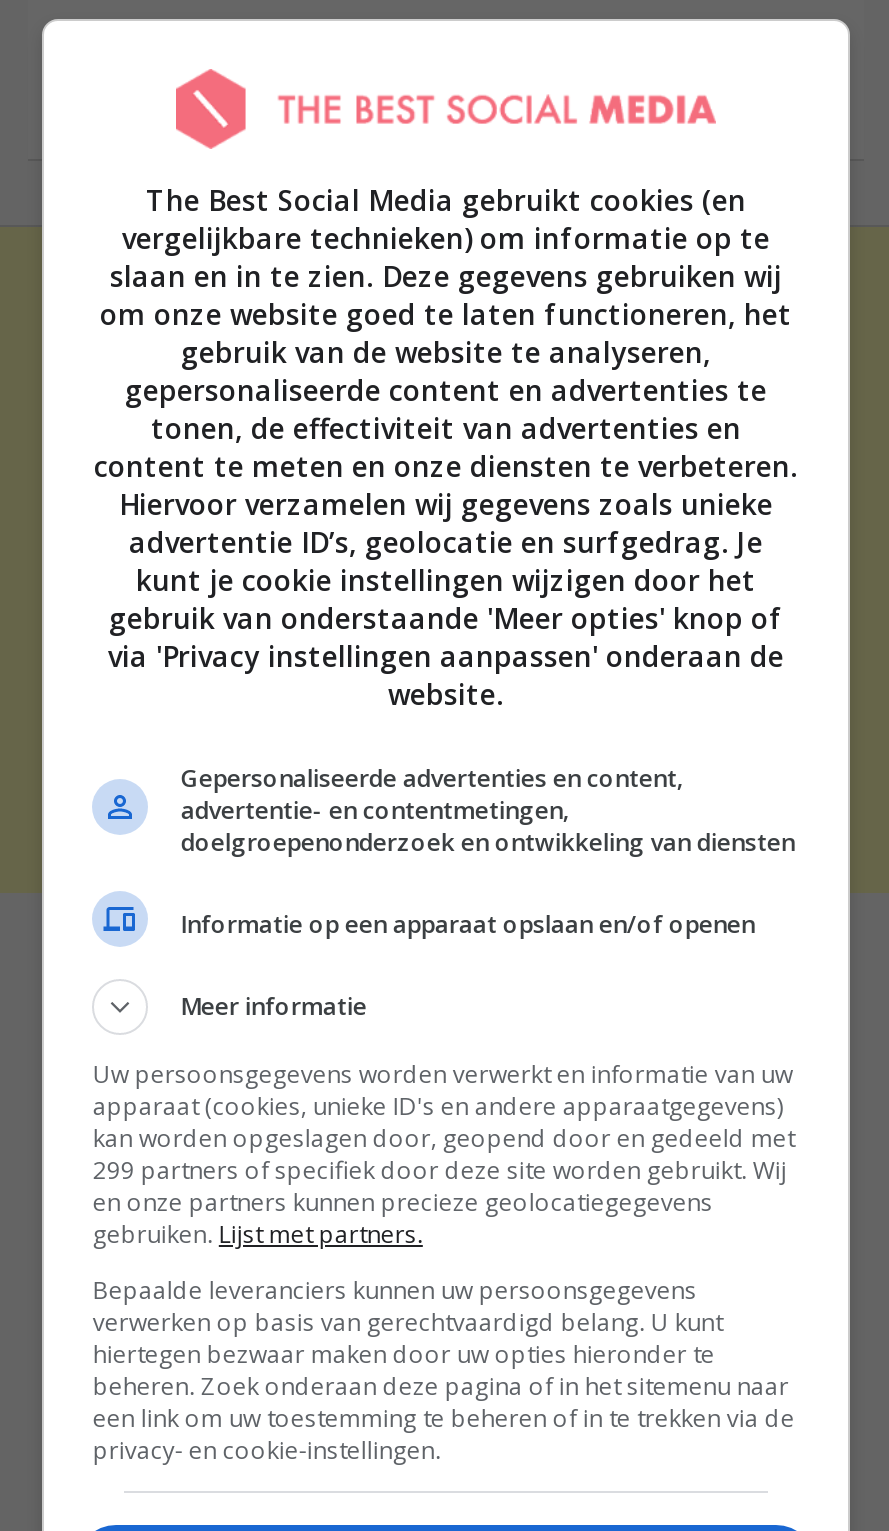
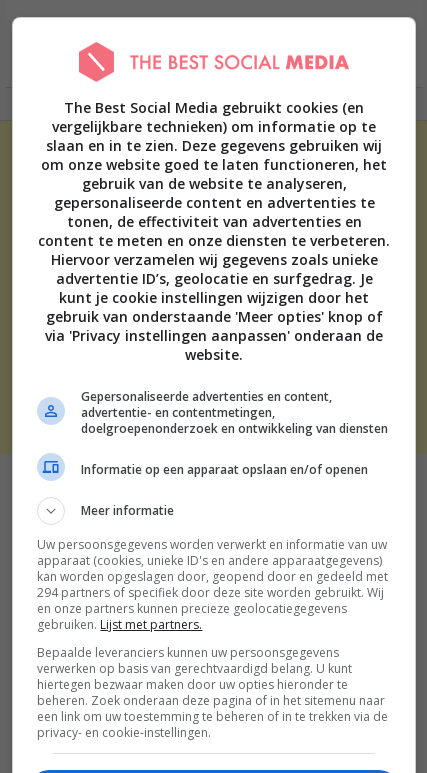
[93,1153,787,1187] 299 partners of specifiek door deze site worden gebruikt. Wij -> [37,584,384,601] 294 partners of specifiek door deze site worden gebruikt. Wij

